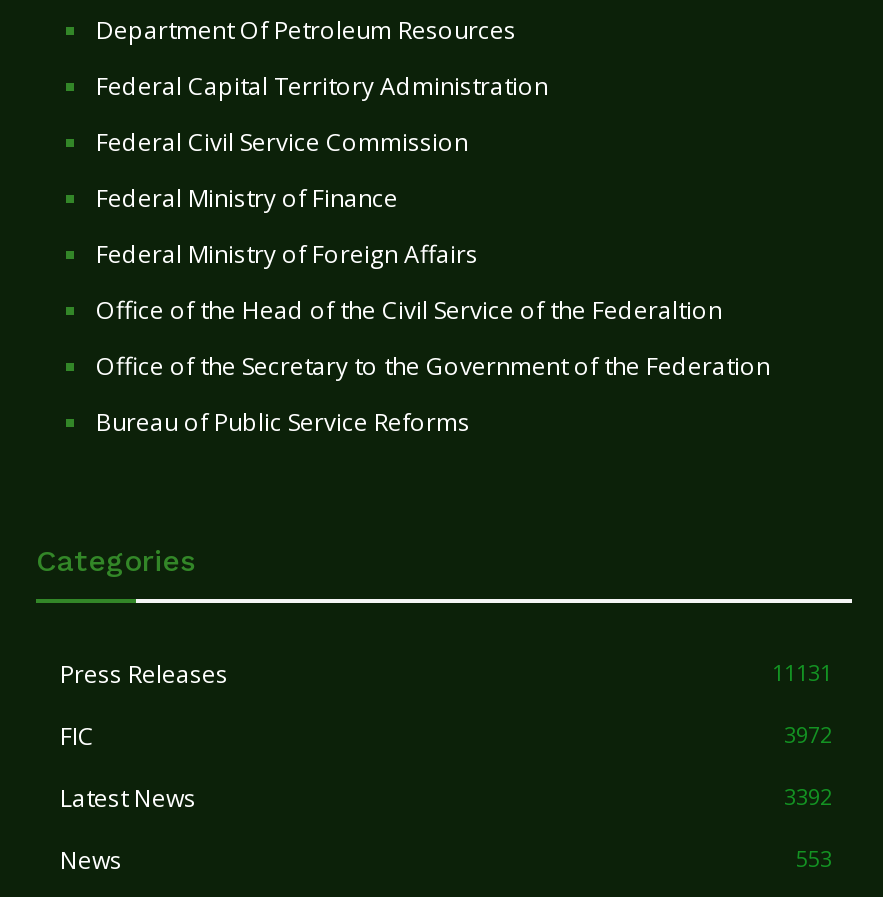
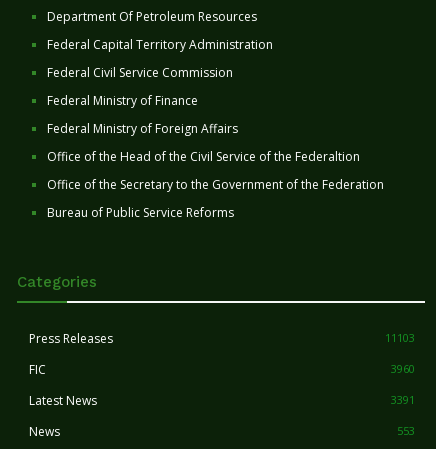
[772,658,832,688] 11131 -> [385,330,415,345] 11103
[784,720,832,750] 3972 -> [391,361,415,376] 3960
[784,782,832,812] 3392 -> [391,392,415,407] 3391

